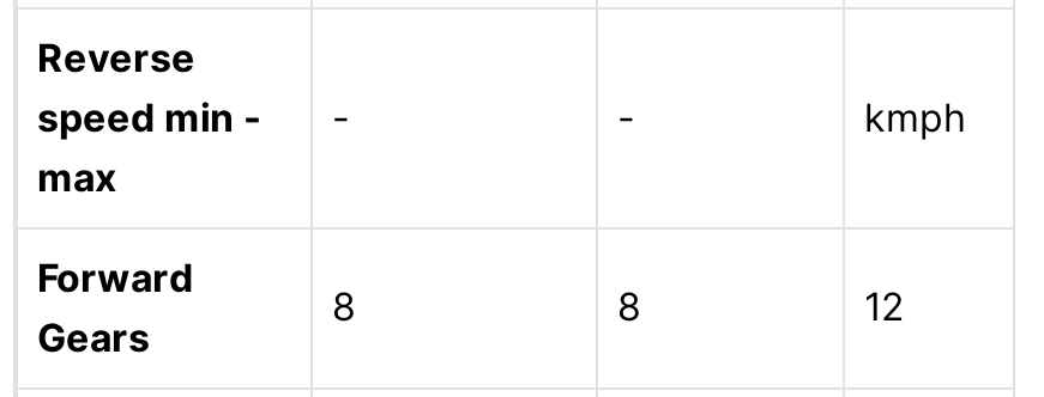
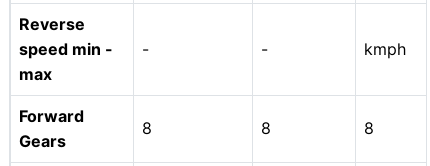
[864,281,905,329] 12 -> [364,118,374,138] 8

